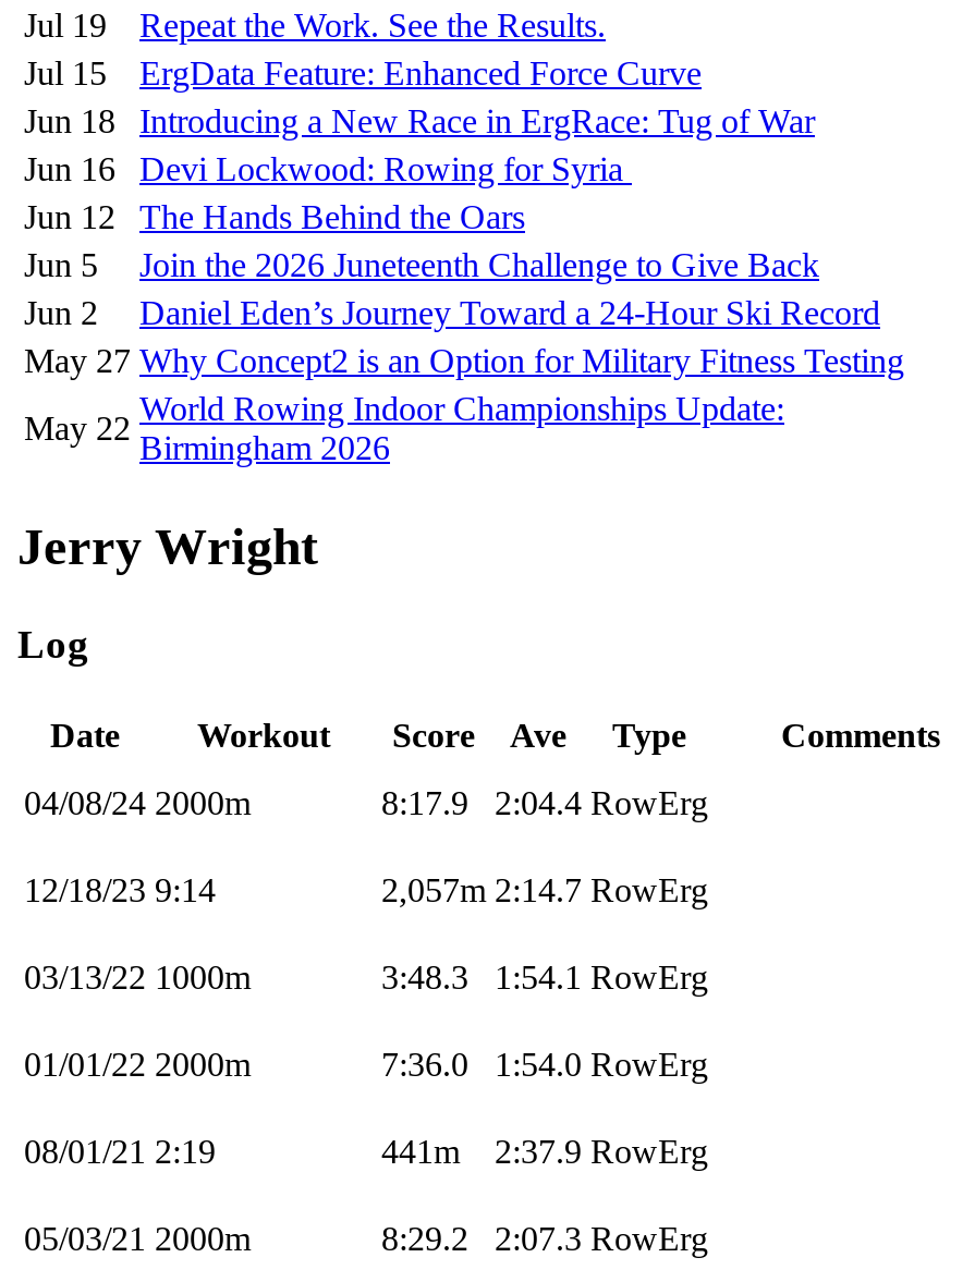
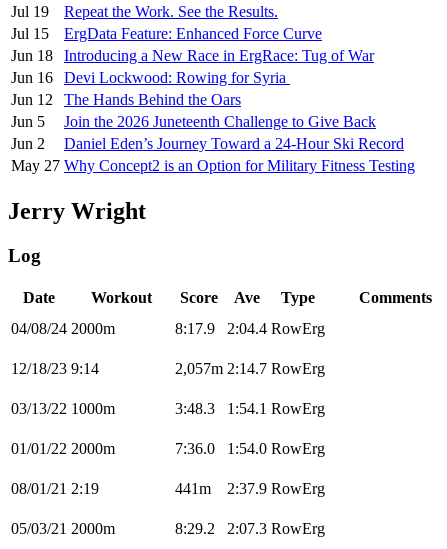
[139,390,784,466] World Rowing Indoor Championships Update: | Birmingham 2026 -> none
[24,410,131,447] May 22 -> none

